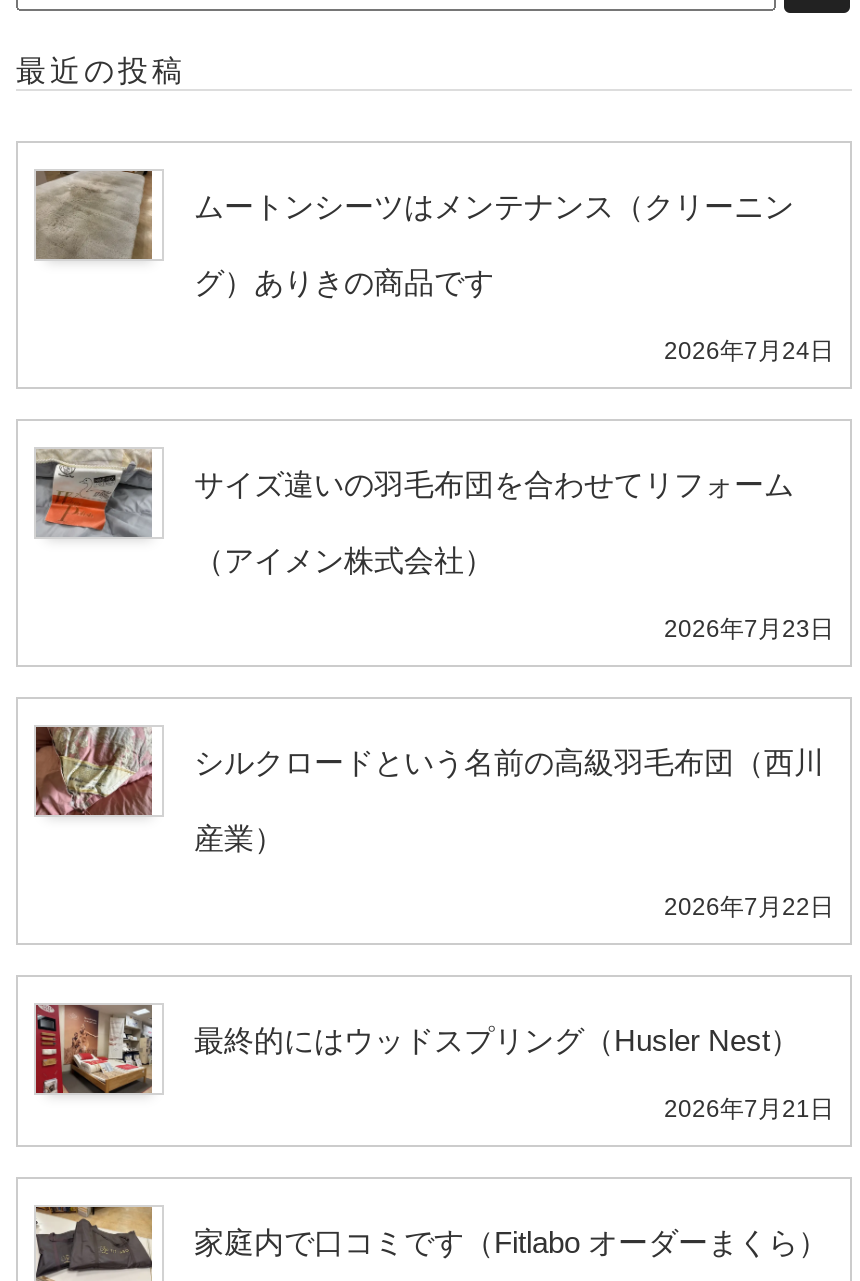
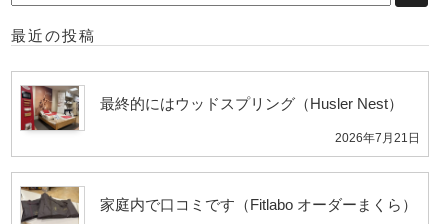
[34,169,834,365] [image] | ムートンシーツはメンテナンス（クリーニン | グ）ありきの商品です | 2026年7月24日 -> none
[34,447,834,643] [image] | サイズ違いの羽毛布団を合わせてリフォーム | （アイメン株式会社） | 2026年7月23日 -> none
[34,723,834,921] [image] | シルクロードという名前の高級羽毛布団（西川 | 産業） | 2026年7月22日 -> none

